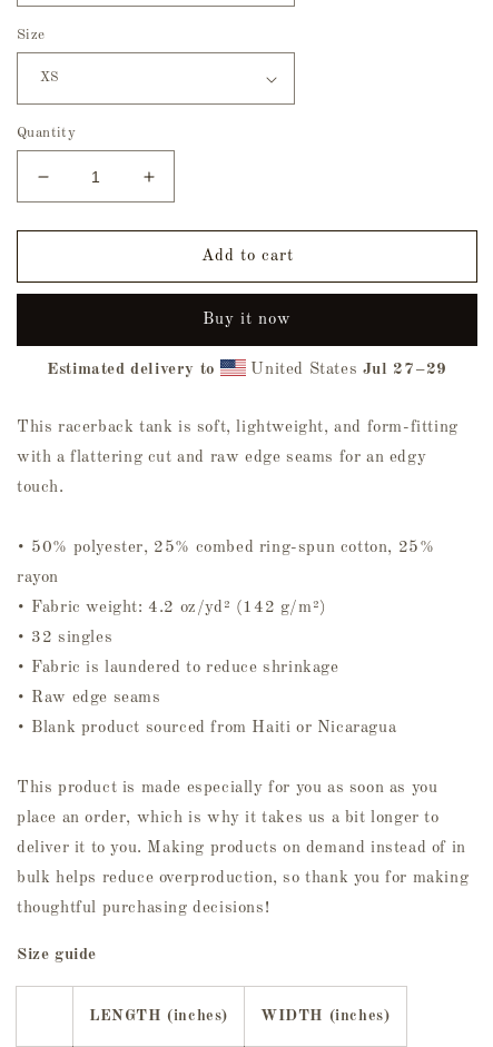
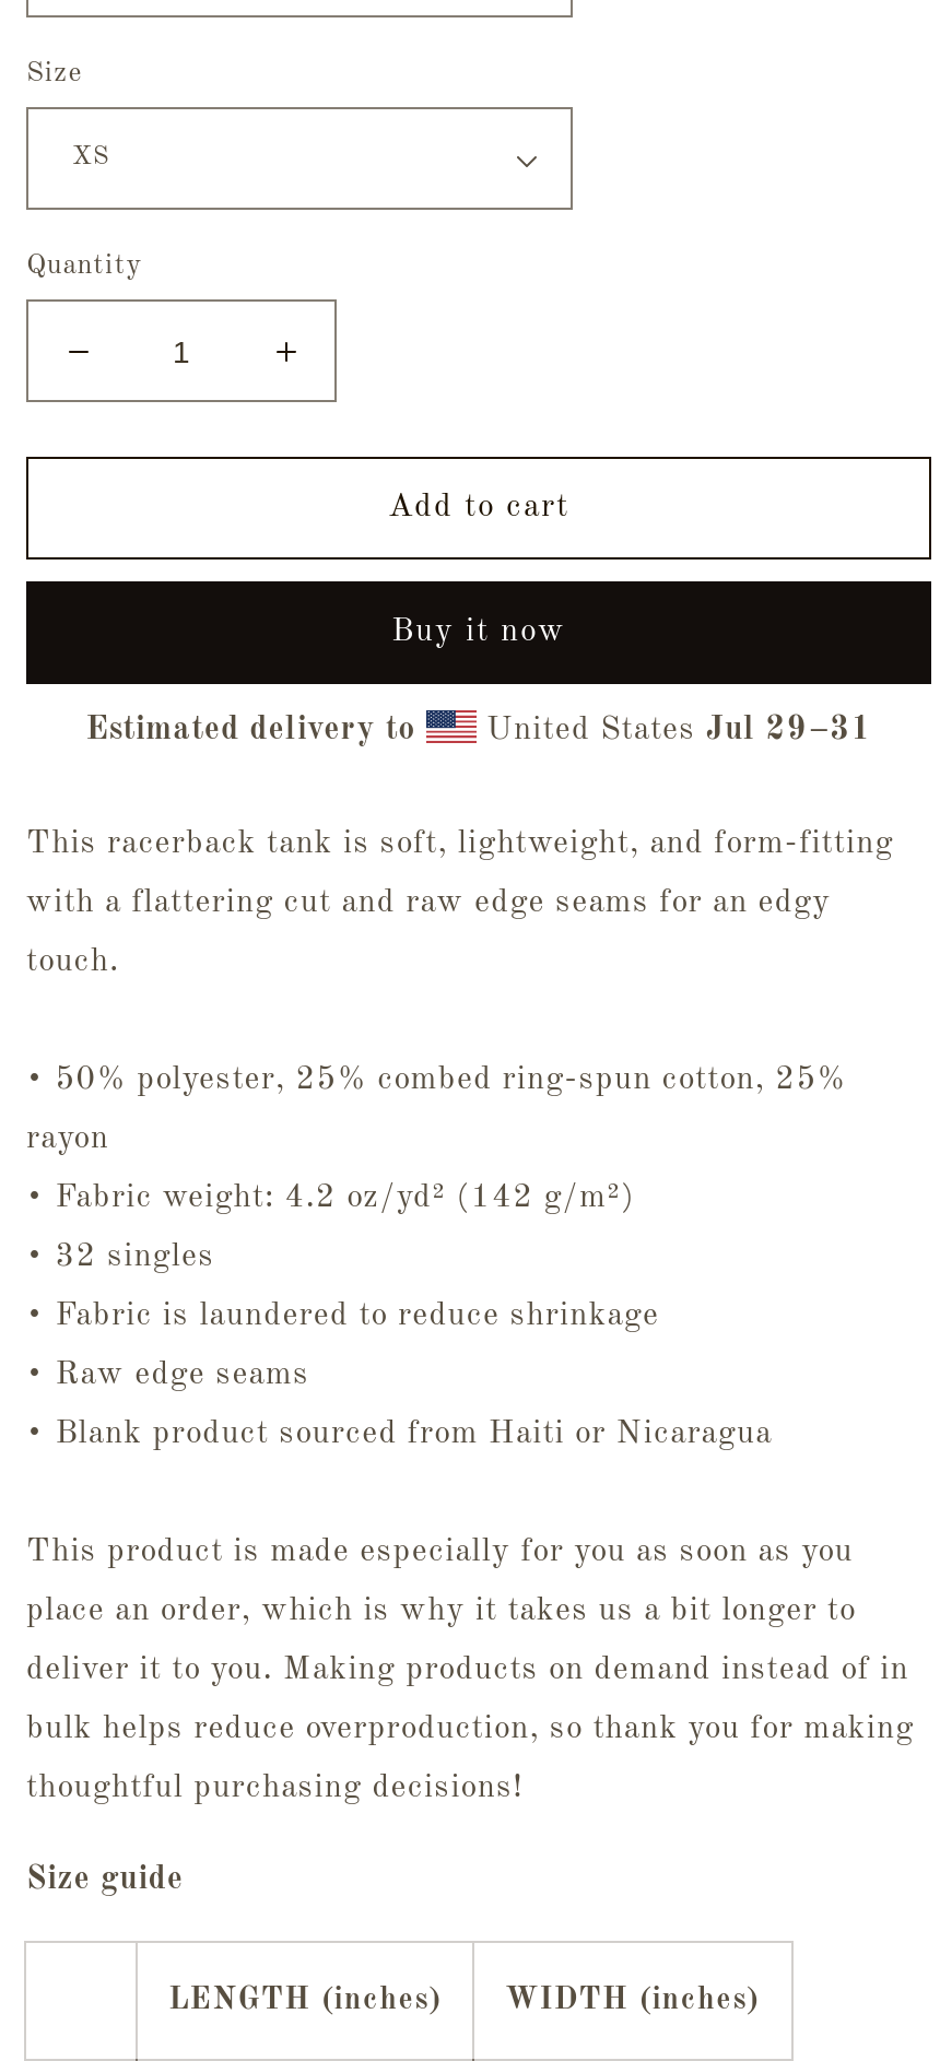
[246,362,447,378] United States Jul 27–29 -> [476,715,872,747] United States Jul 29–31

